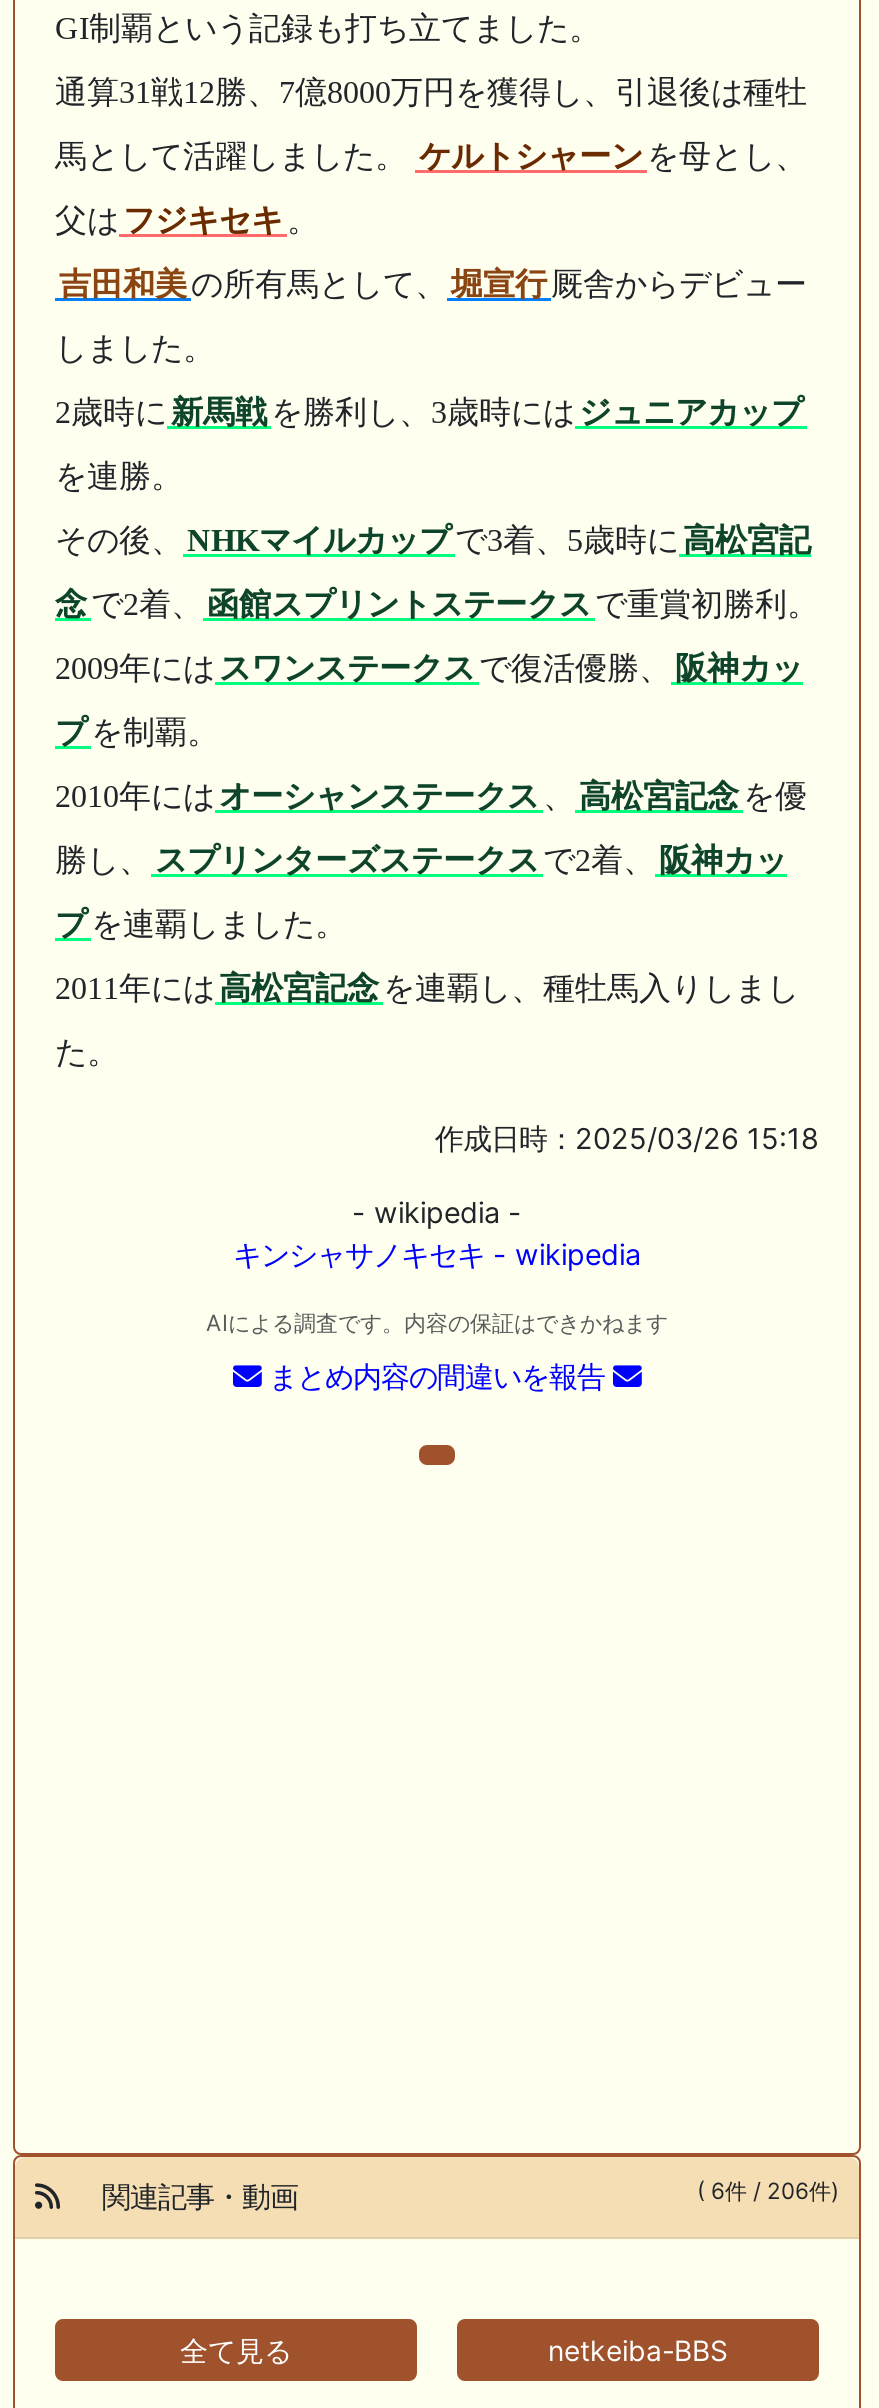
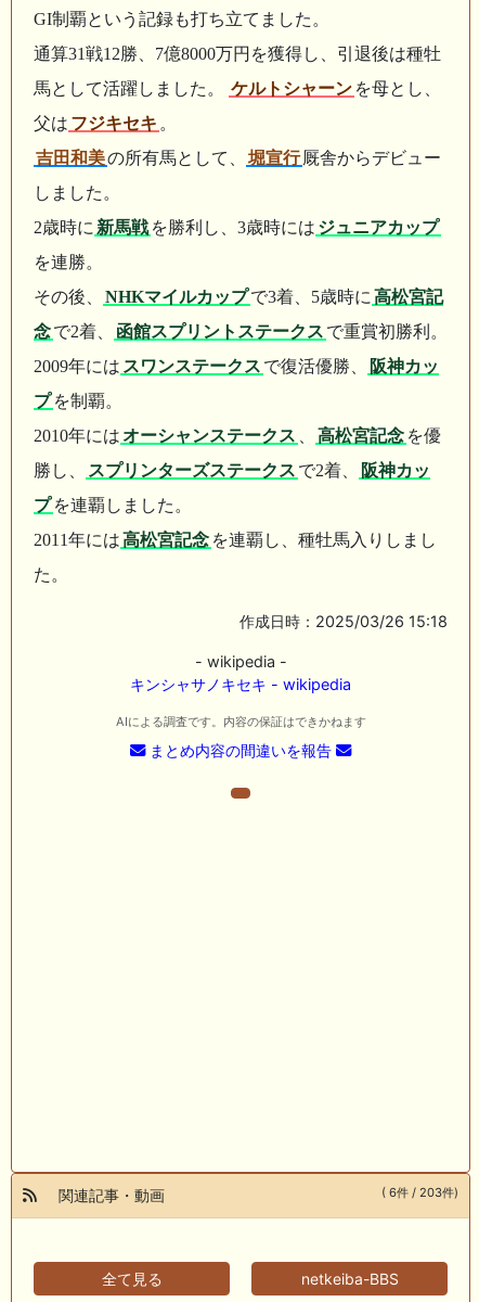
[697,2177,839,2205] ( 6件 / 206件) -> [381,1185,458,1200] ( 6件 / 203件)

